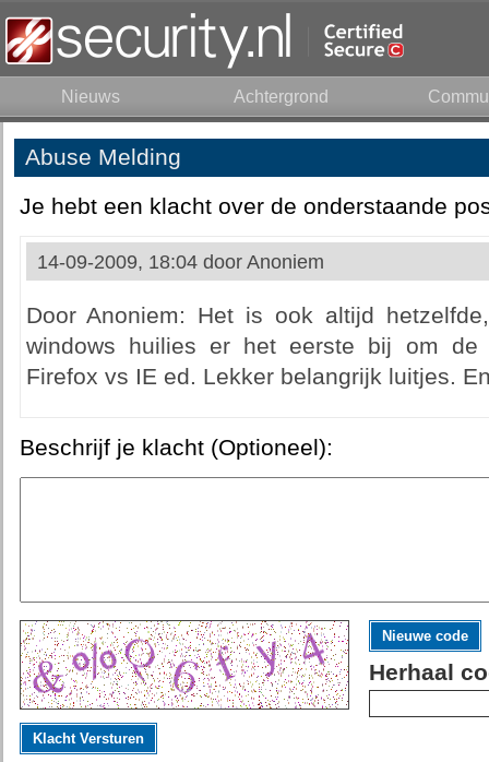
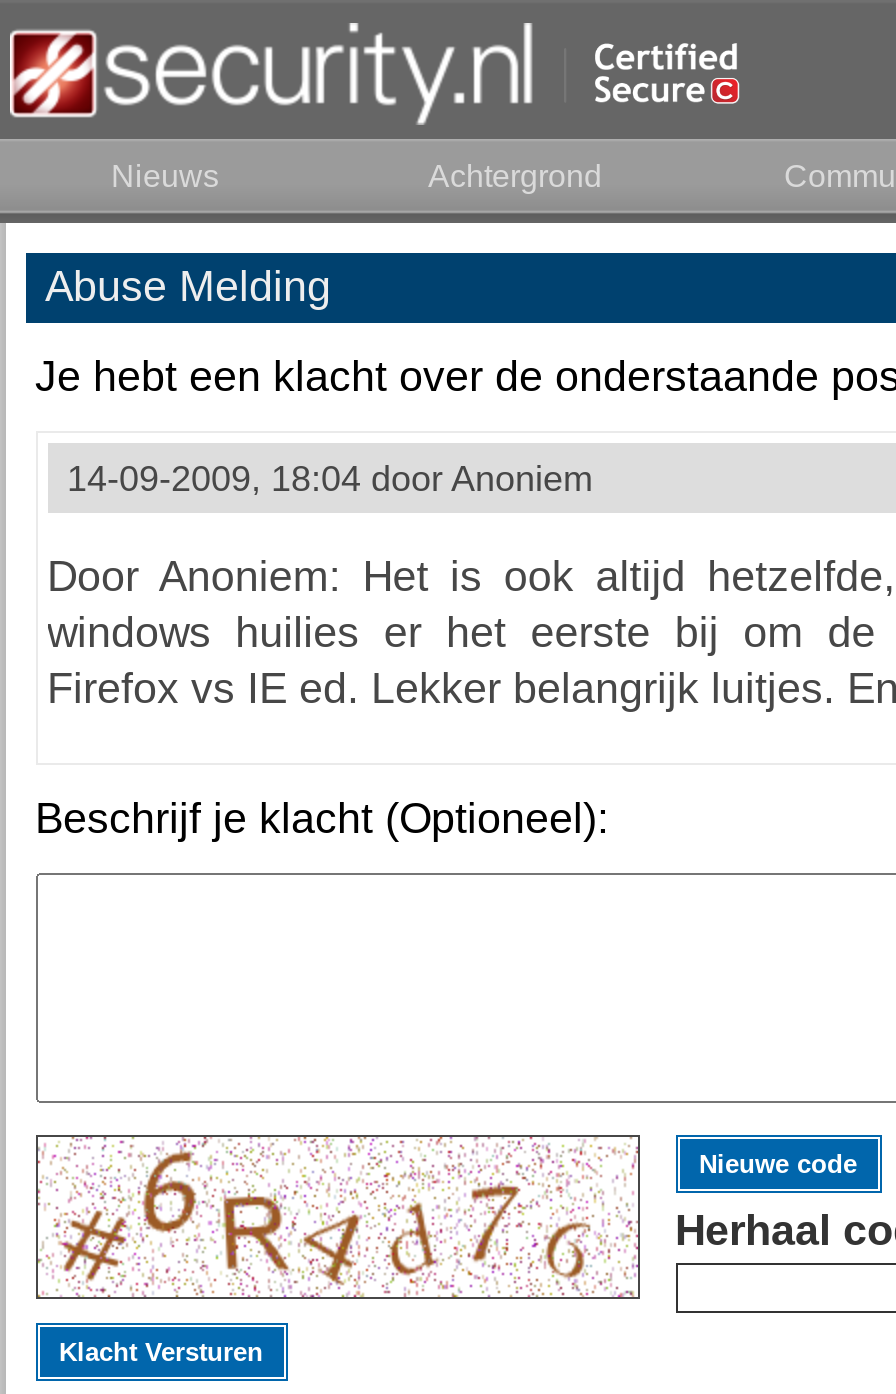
[23,622,345,710] [image] -> [48,1141,634,1297] [image]

